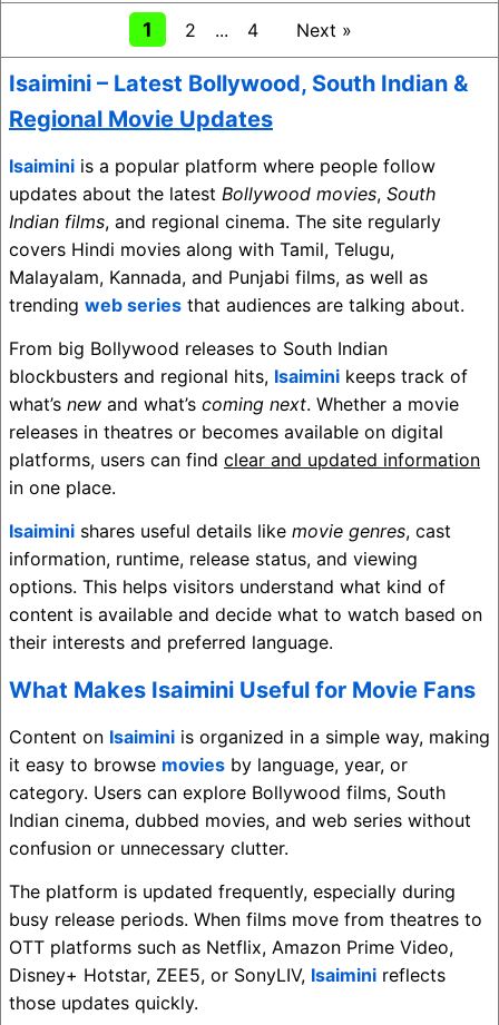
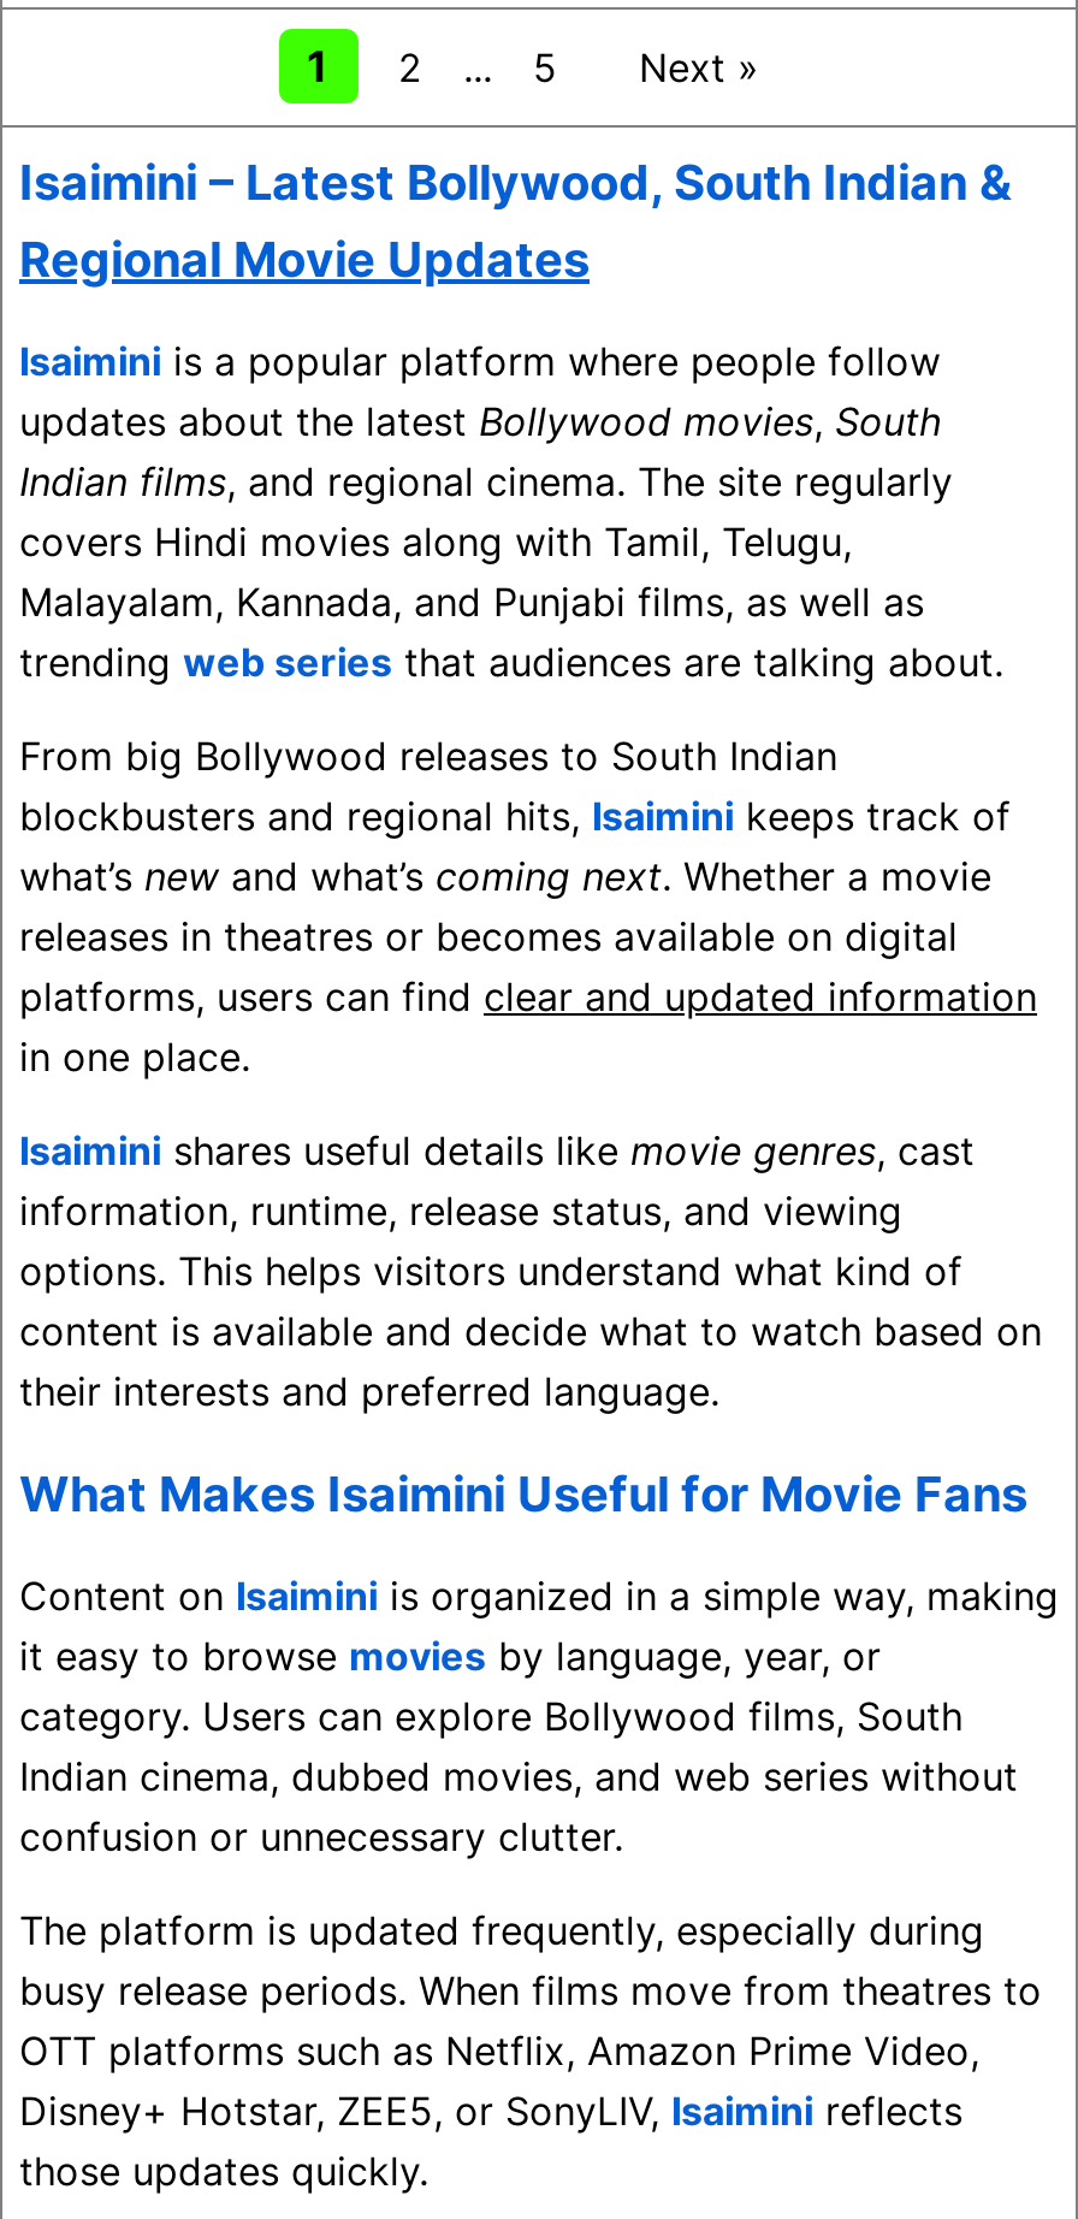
[247,19,258,41] 4 -> [533,43,557,91] 5

